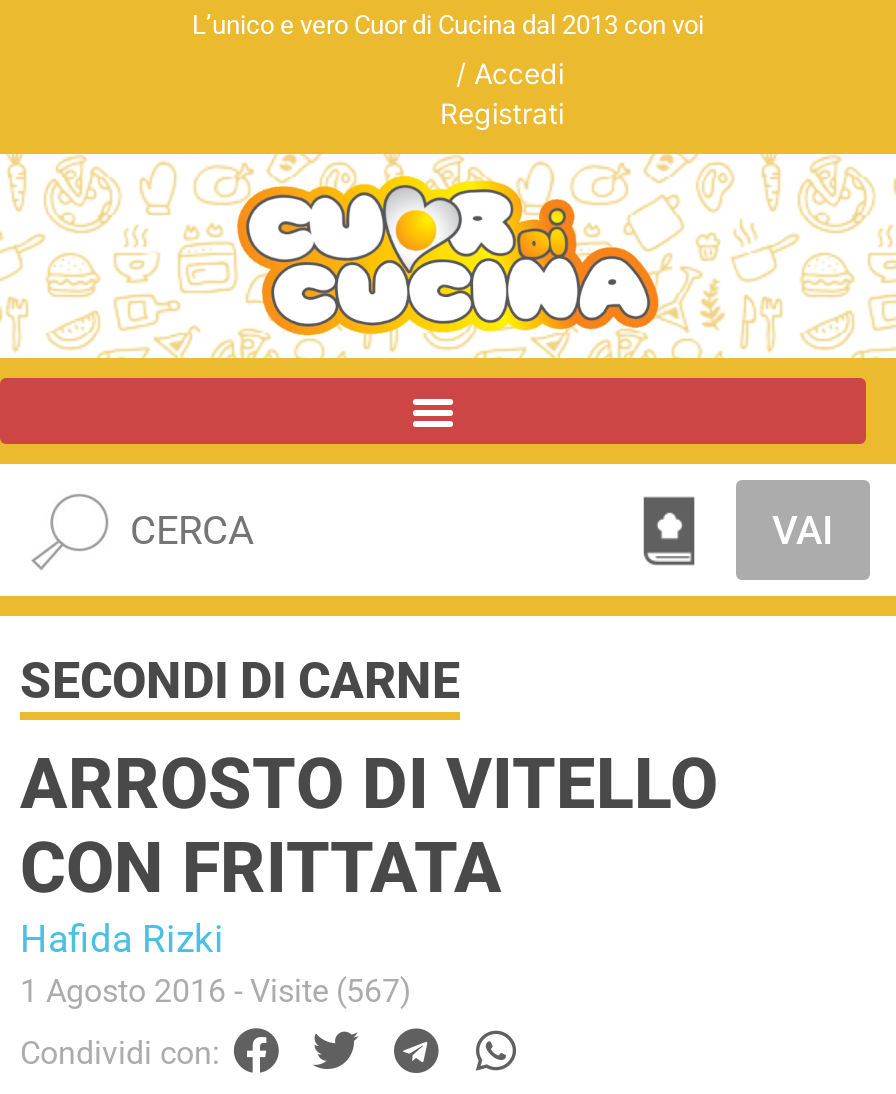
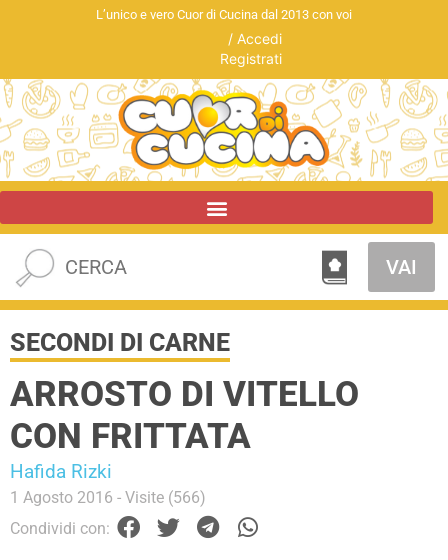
[20,972,412,1010] 1 Agosto 2016 - Visite (567) -> [10,488,206,507] 1 Agosto 2016 - Visite (566)

